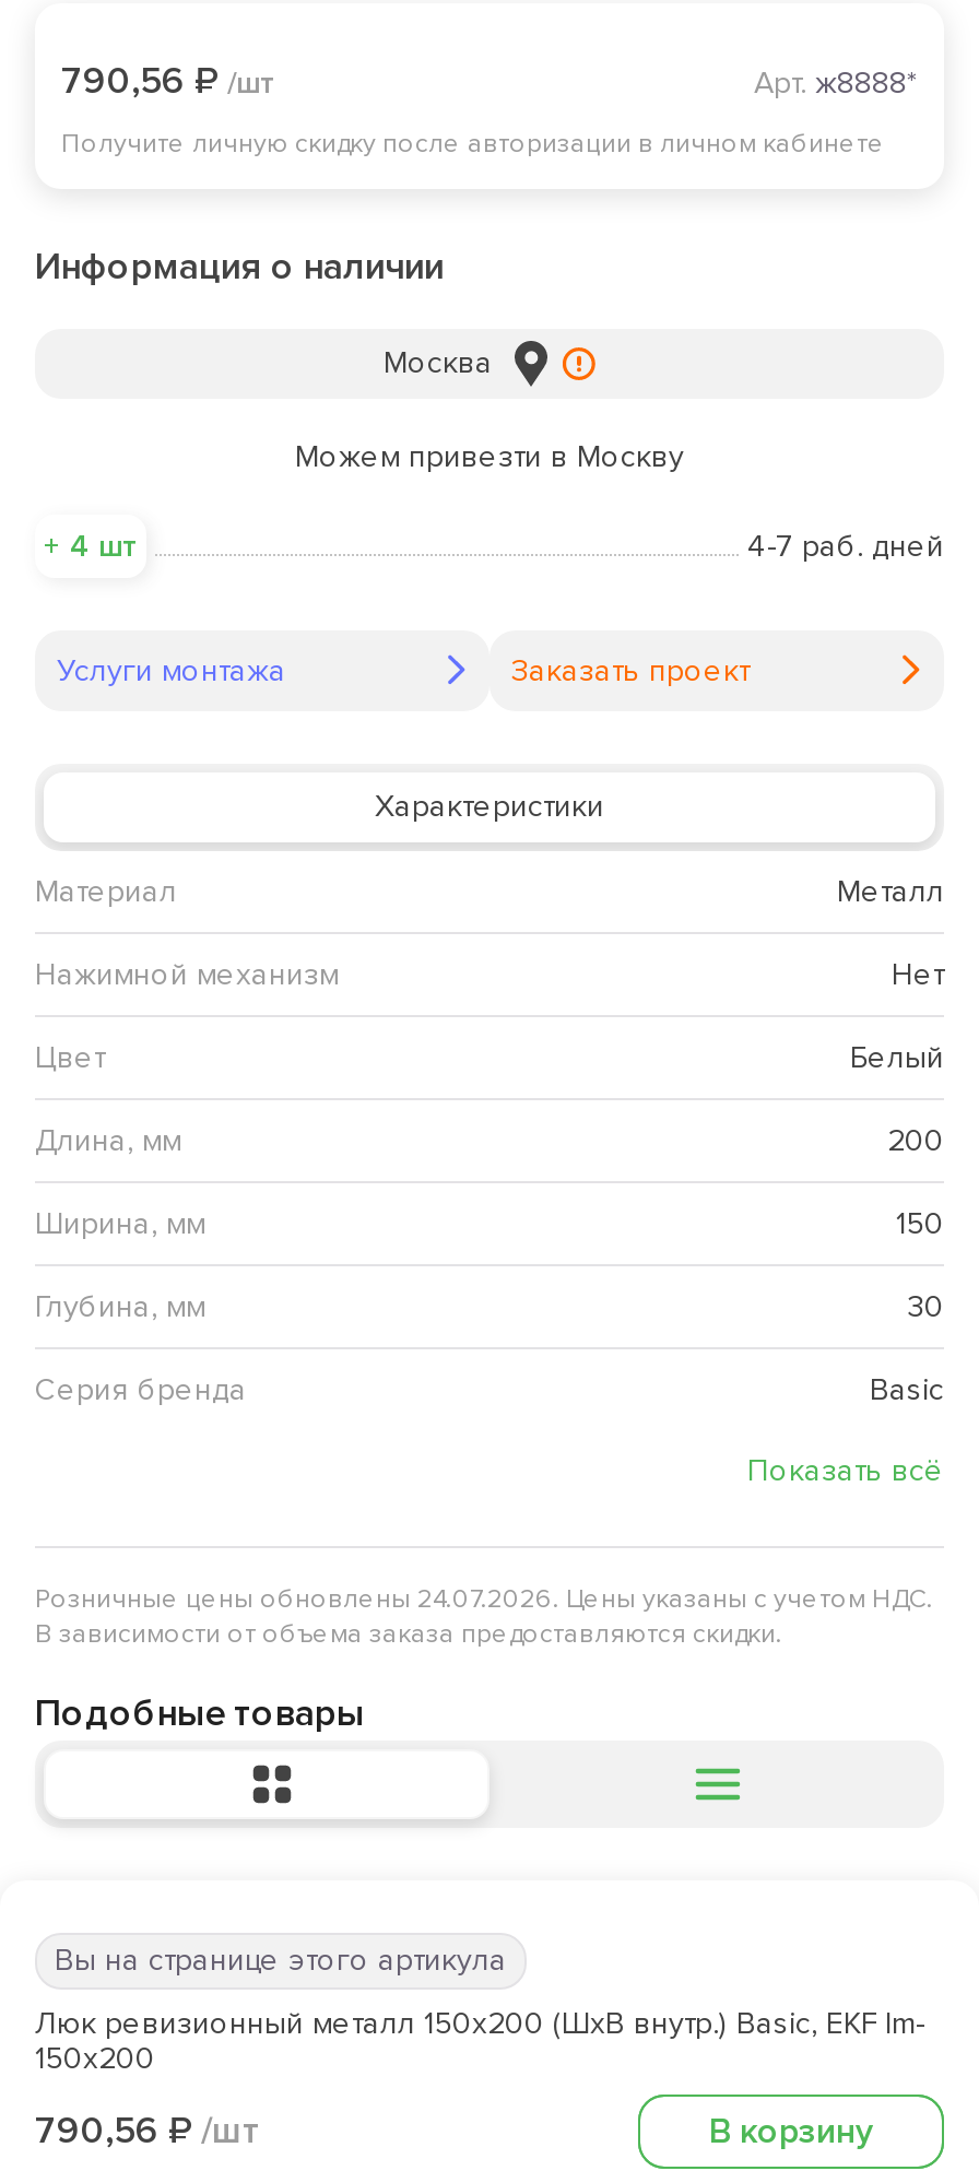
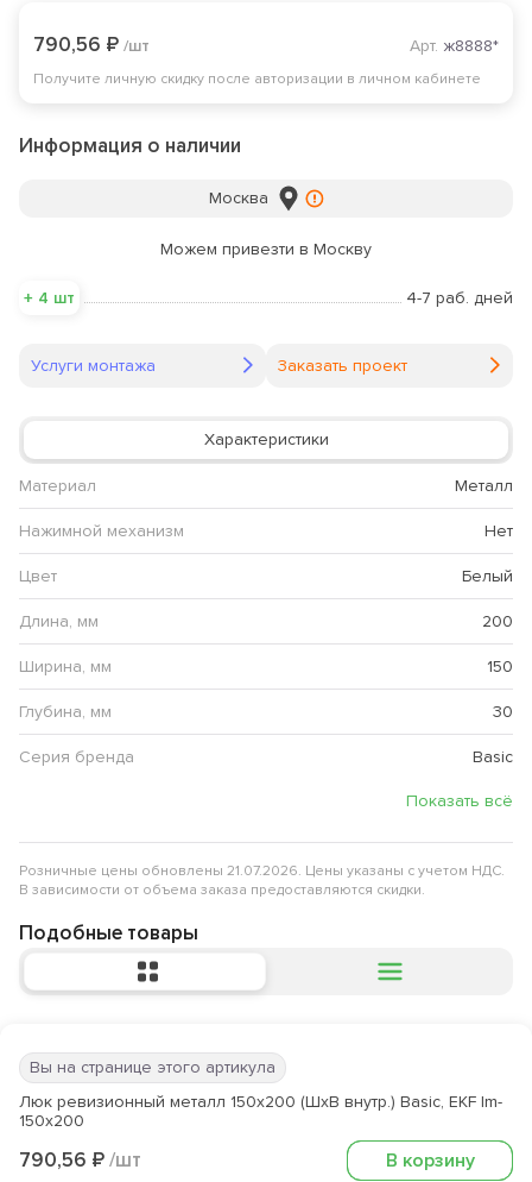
[35,1583,933,1616] Розничные цены обновлены 24.07.2026. Цены указаны с учетом НДС. -> [19,862,505,880] Розничные цены обновлены 21.07.2026. Цены указаны с учетом НДС.

